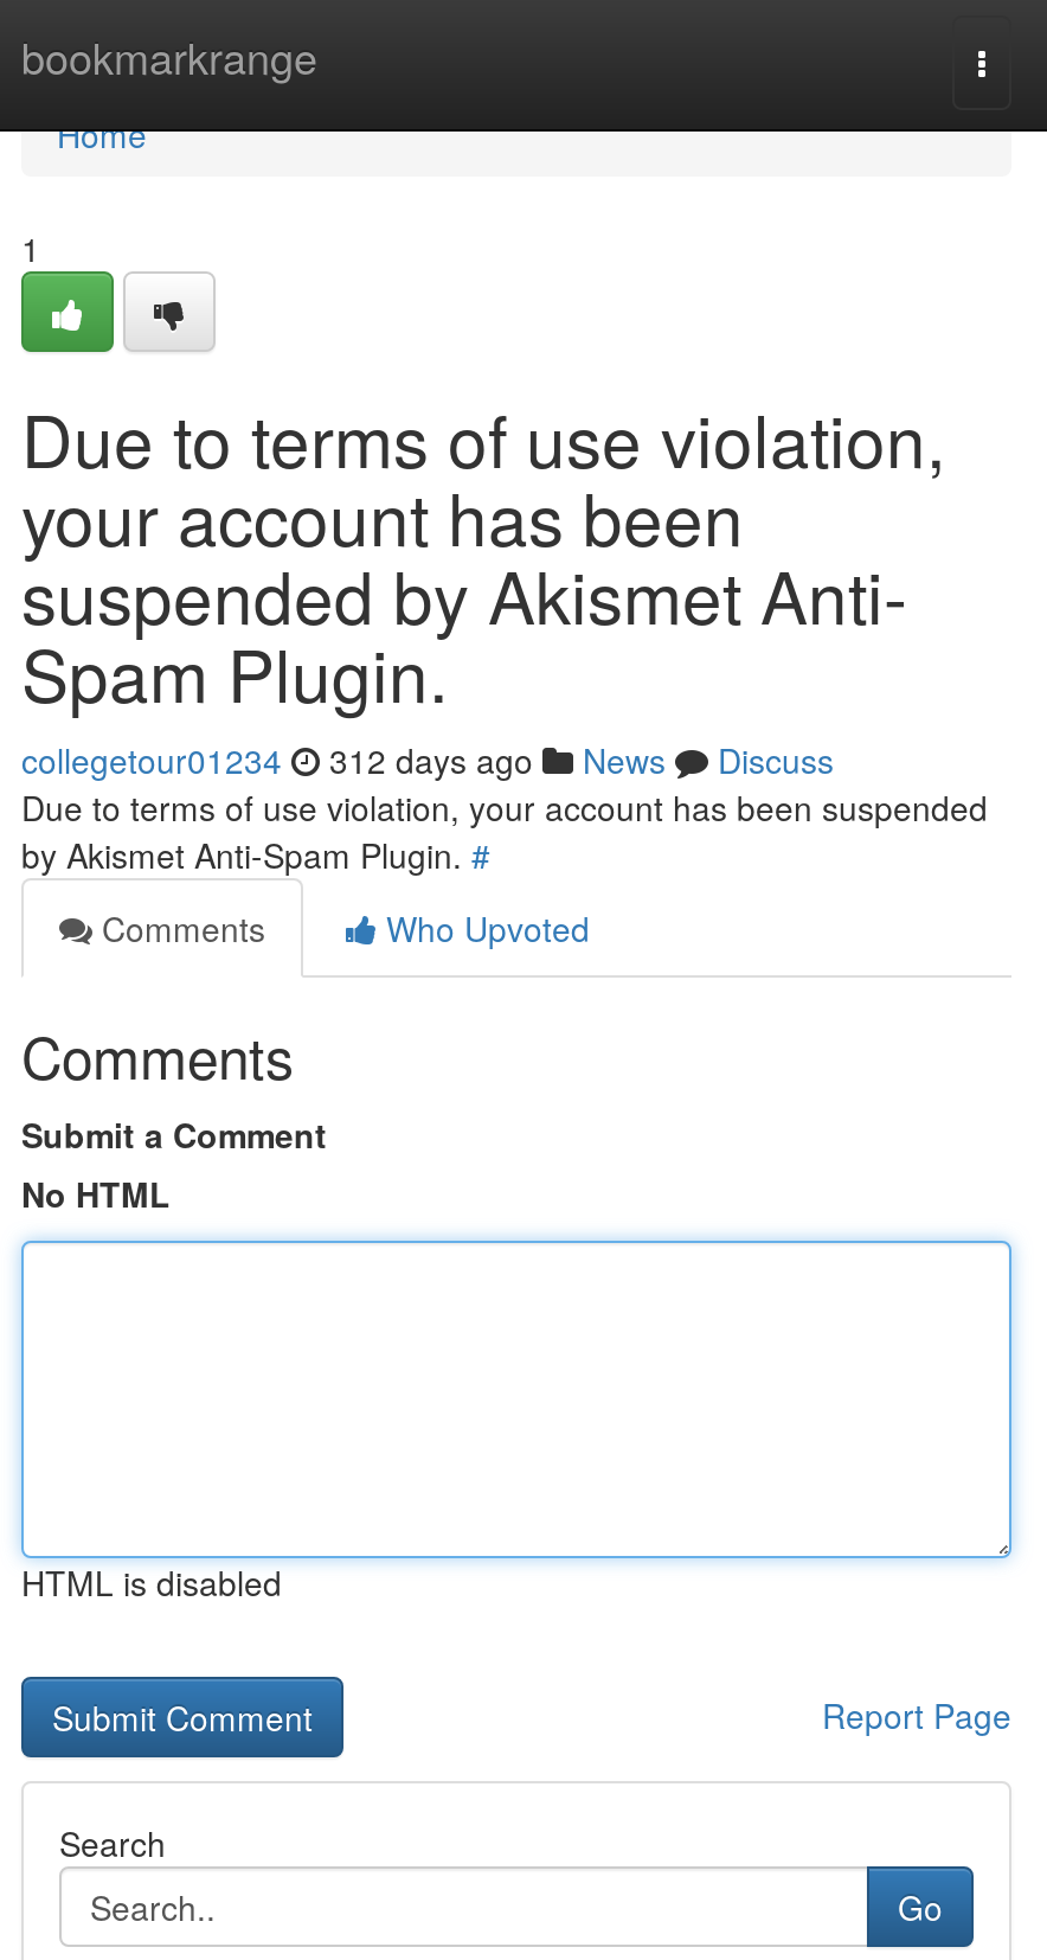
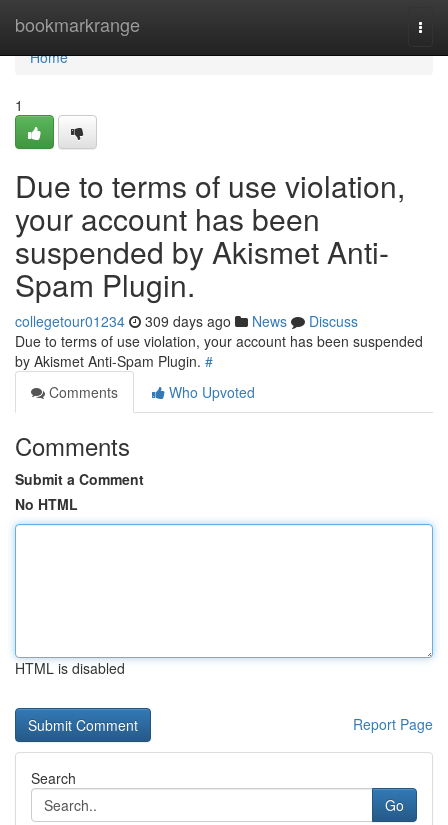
[21,736,834,783] collegetour01234 312 days ago News Discuss -> [15,311,358,331] collegetour01234 309 days ago News Discuss

